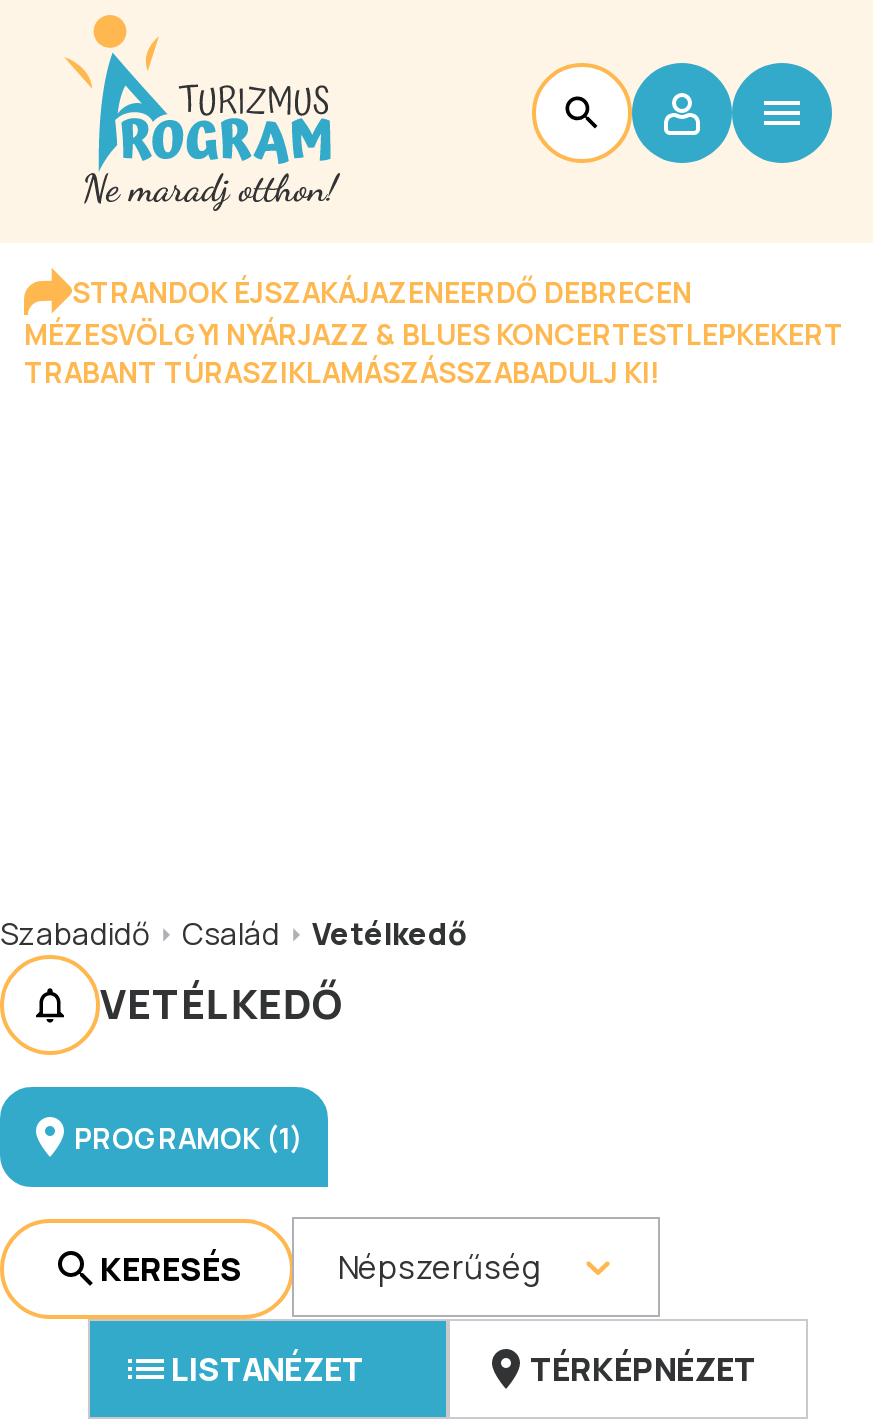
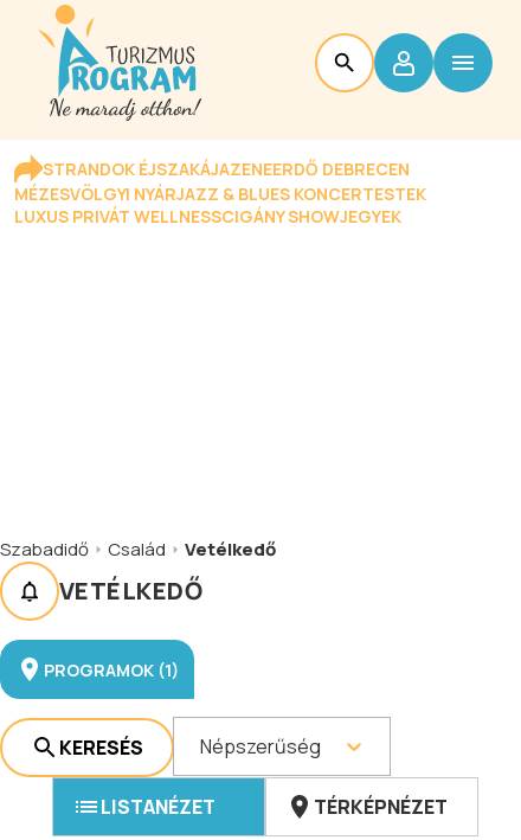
[24,315,844,391] MÉZESVÖLGYI NYÁRJAZZ & BLUES KONCERTESTLEPKEKERT | TRABANT TÚRASZIKLAMÁSZÁSSZABADULJ KI! -> [14,182,426,227] MÉZESVÖLGYI NYÁRJAZZ & BLUES KONCERTESTEK | LUXUS PRIVÁT WELLNESSCIGÁNY SHOWJEGYEK

